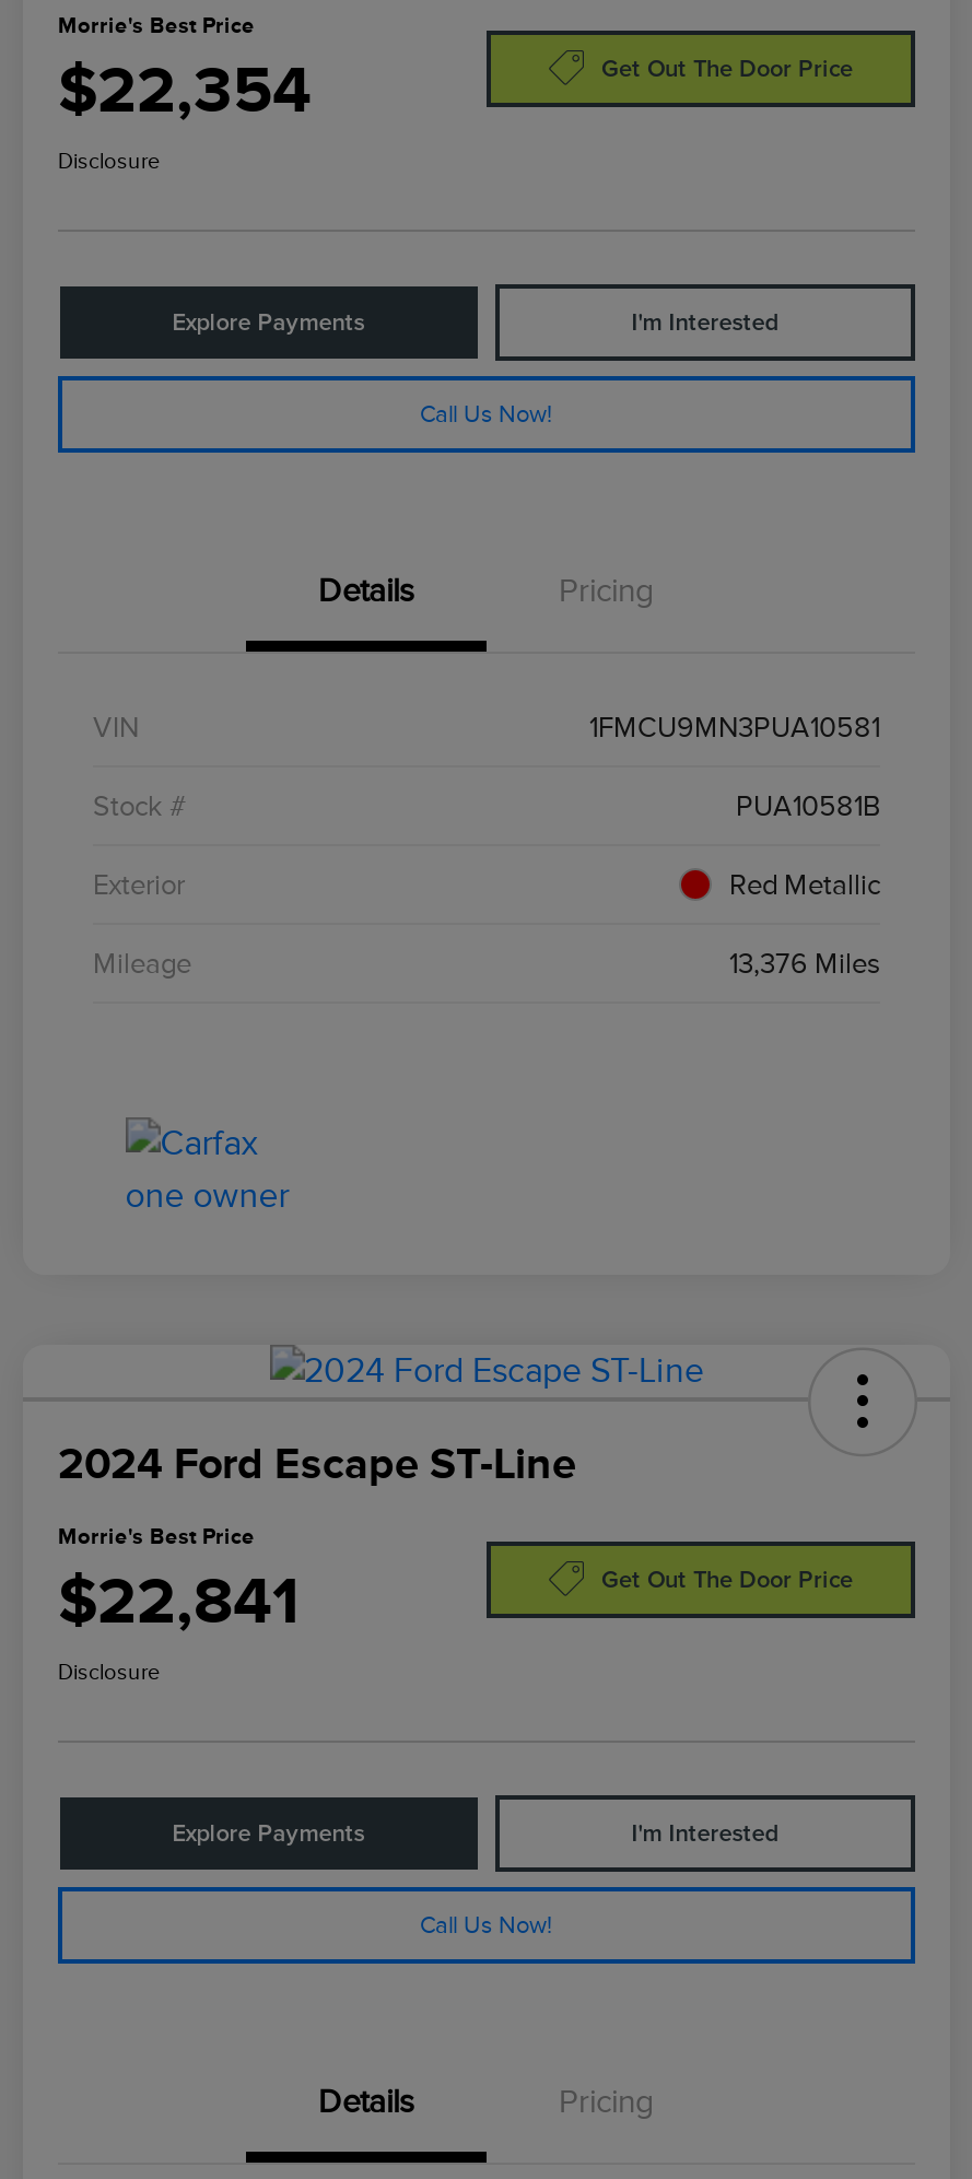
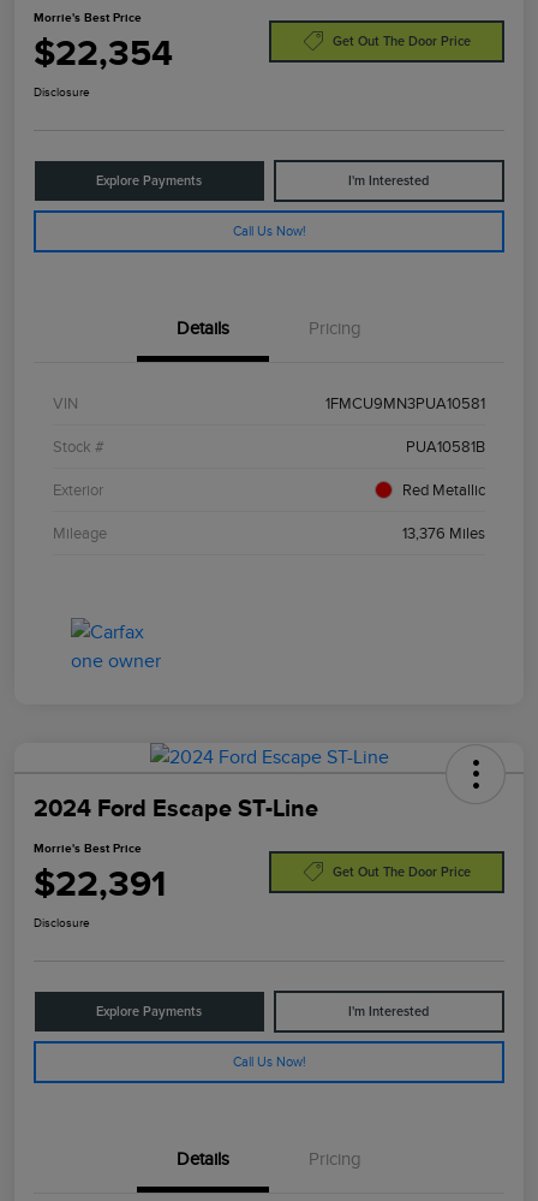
[58,1564,298,1638] $22,841 -> [34,863,166,904] $22,391

